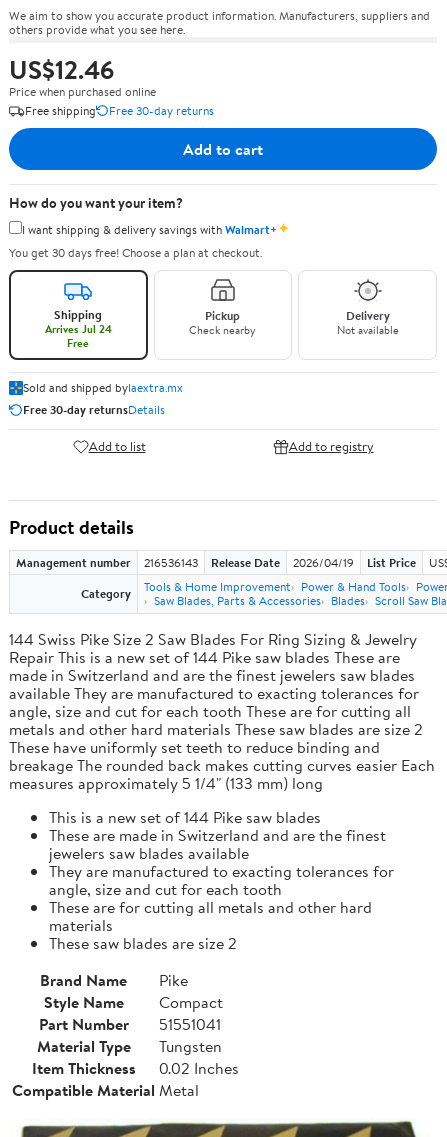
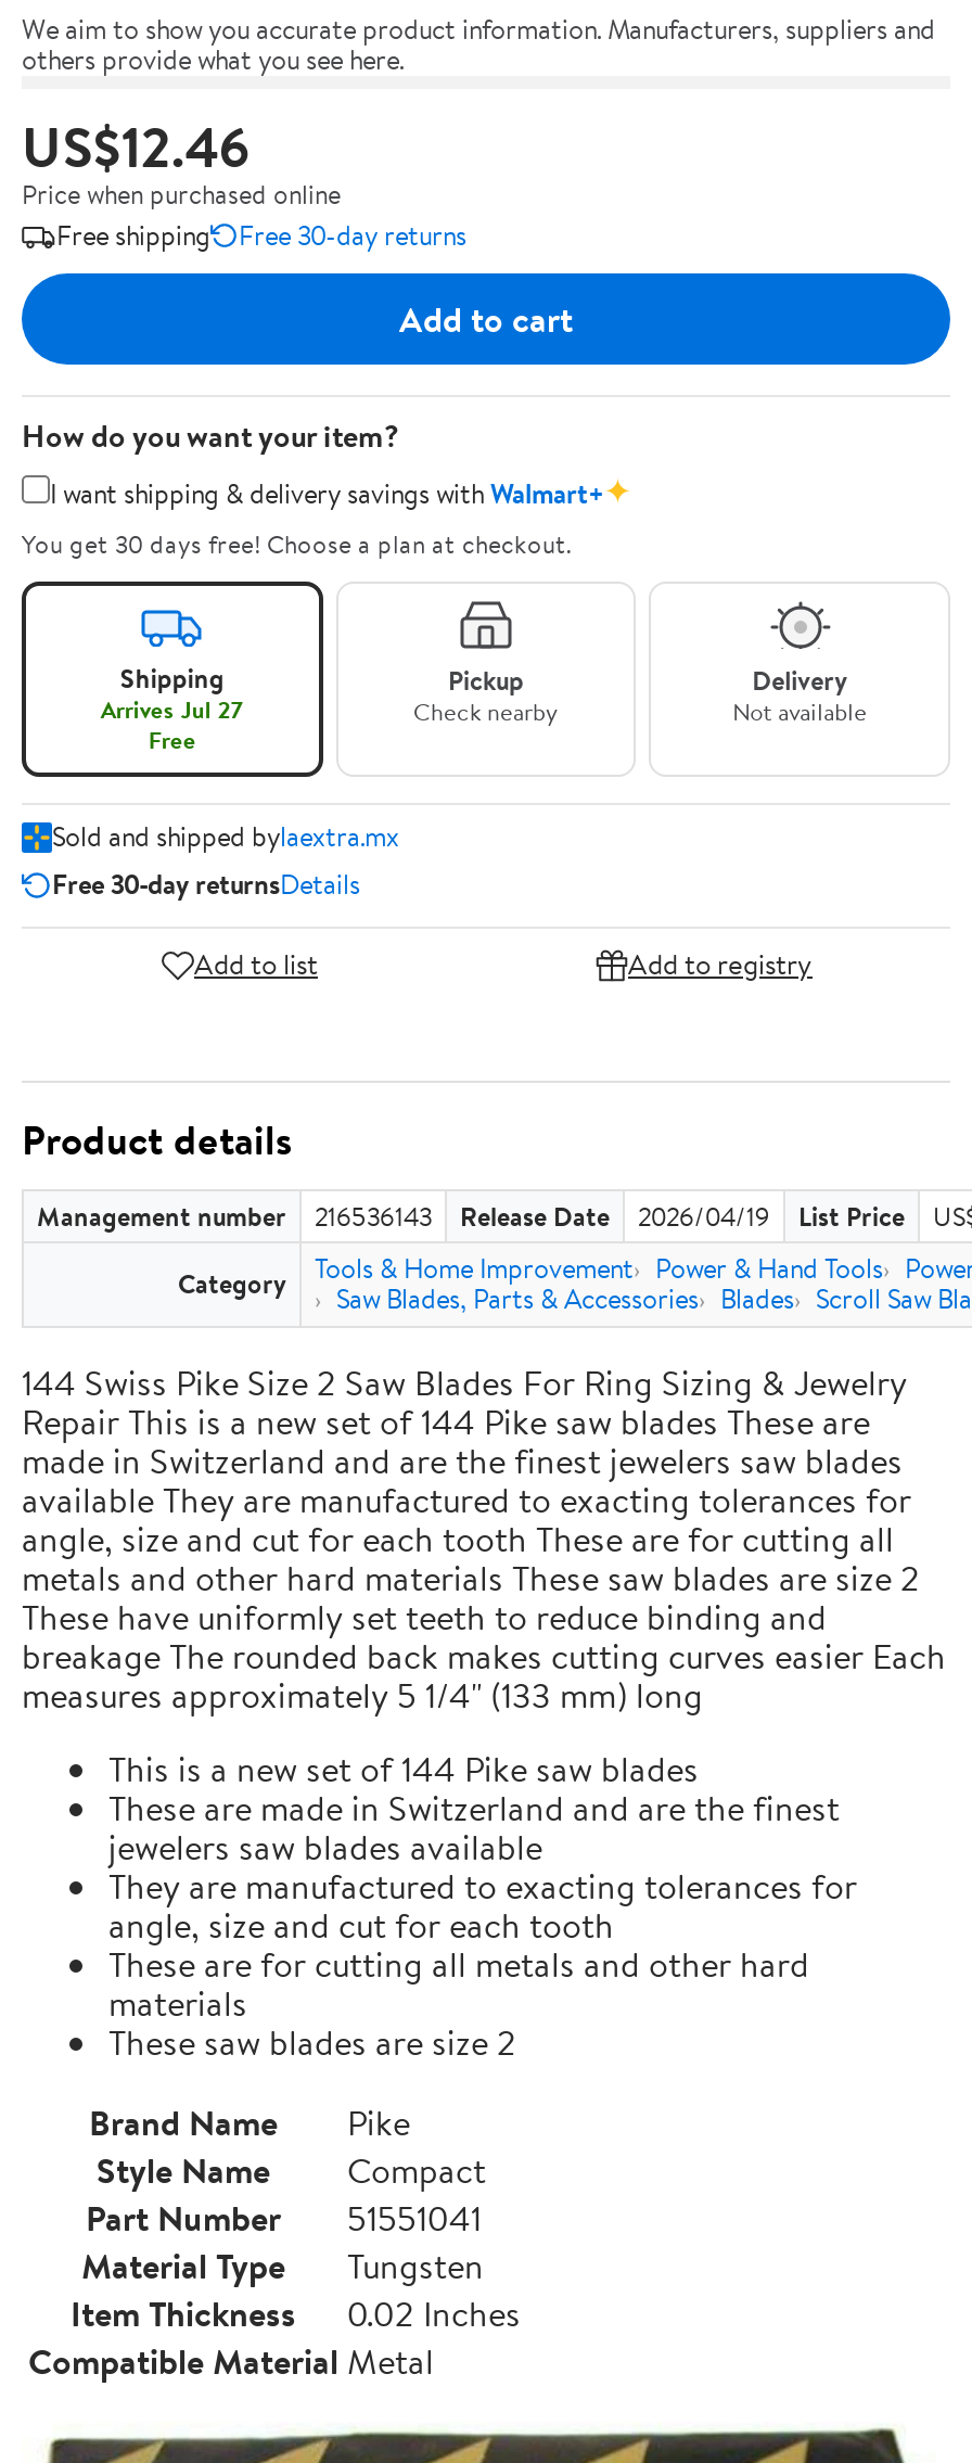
[45,321,112,337] Arrives Jul 24 -> [100,692,244,727] Arrives Jul 27

